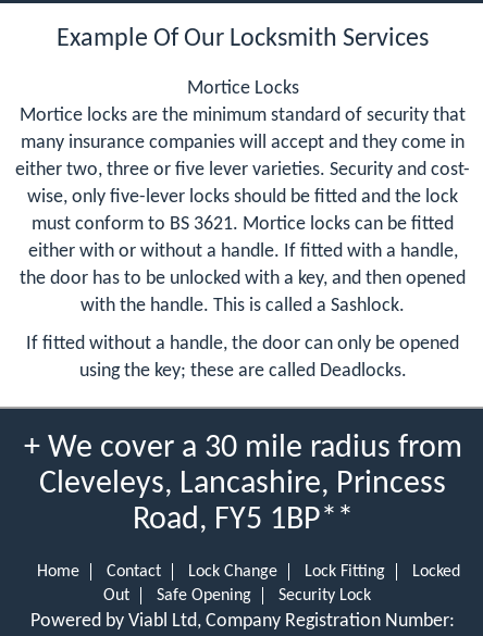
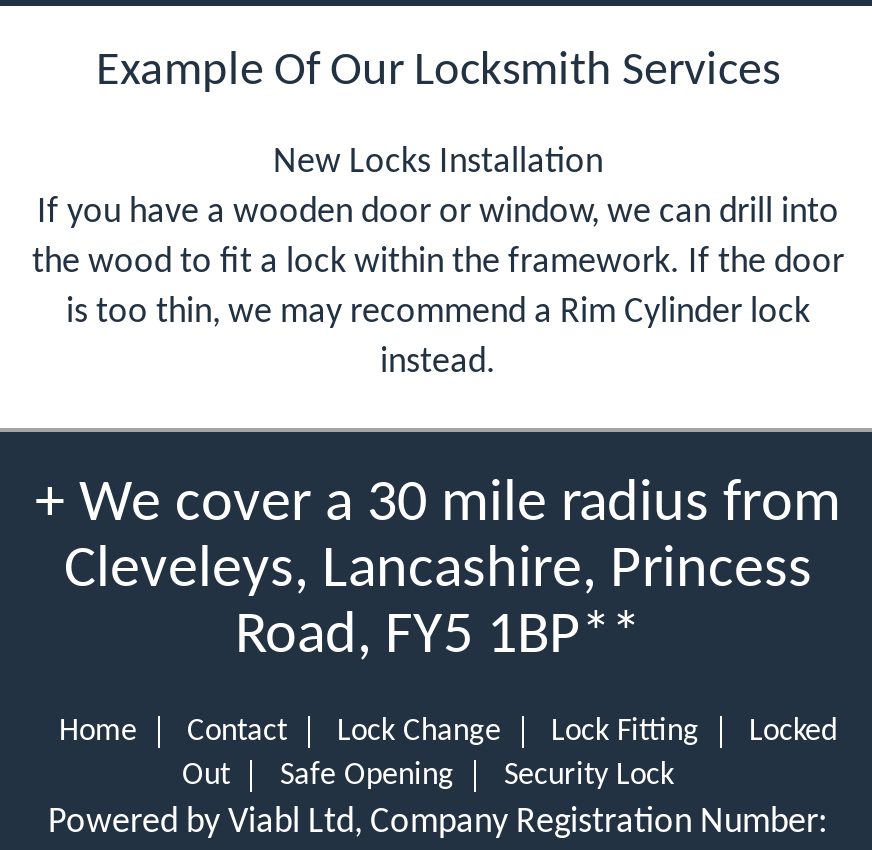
[15,78,470,381] Mortice Locks | Mortice locks are the minimum standard of security that | many insurance companies will accept and they come in | either two, three or five lever varieties. Security and cost- | wise, only five-lever locks should be fitted and the lock | must conform to BS 3621. Mortice locks can be fitted | either with or without a handle. If fitted with a handle, | the door has to be unlocked with a key, and then opened | with the handle. This is called a Sashlock. | If fitted without a handle, the door can only be opened | using the key; these are called Deadlocks. -> [32,143,844,381] New Locks Installation | If you have a wooden door or window, we can drill into | the wood to fit a lock within the framework. If the door | is too thin, we may recommend a Rim Cylinder lock | instead.

